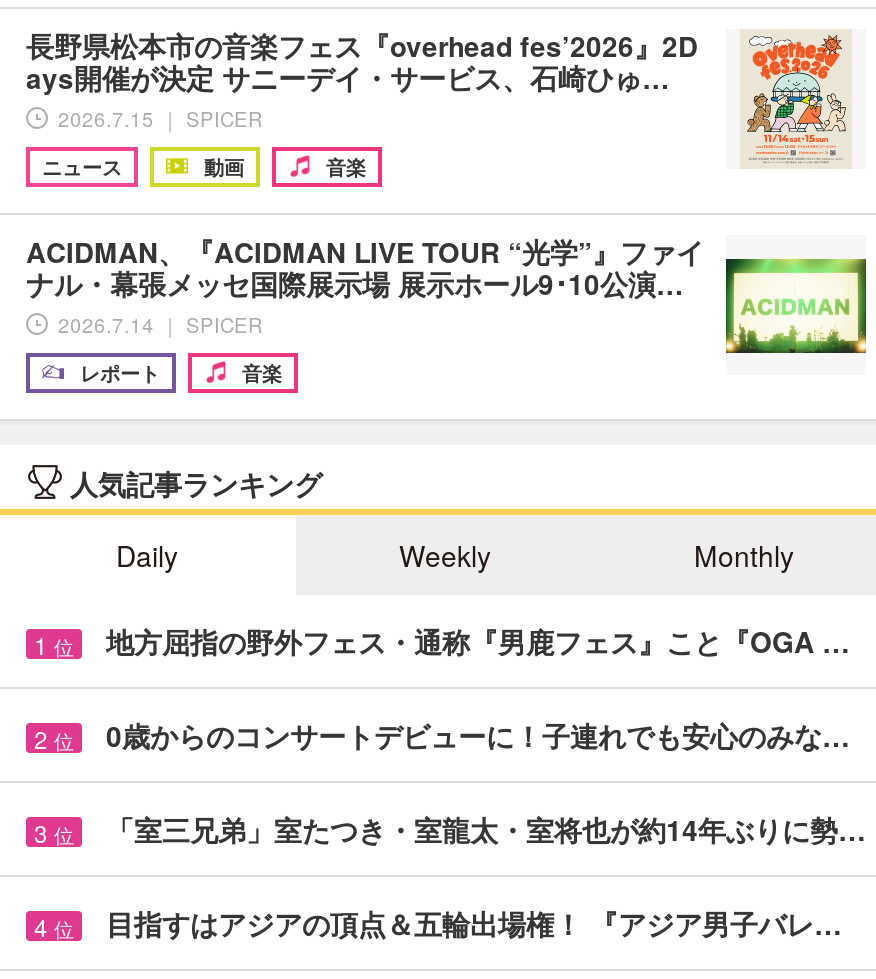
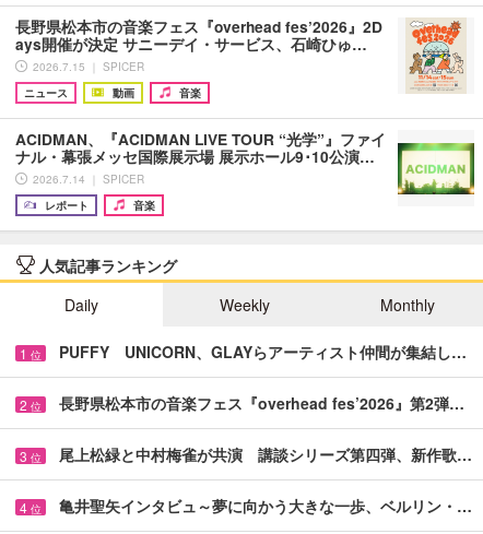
[106,621,850,661] 地方屈指の野外フェス・通称『男鹿フェス』こと『OGA … -> [59,341,467,363] PUFFY UNICORN、GLAYらアーティスト仲間が集結し…
[106,715,850,755] 0歳からのコンサートデビューに！子連れでも安心のみな… -> [59,392,464,414] 長野県松本市の音楽フェス『overhead fes’2026』第2弾…
[106,809,866,849] 「室三兄弟」室たつき・室龍太・室将也が約14年ぶりに勢… -> [59,444,472,465] 尾上松緑と中村梅雀が共演 講談シリーズ第四弾、新作歌…
[106,903,842,943] 目指すはアジアの頂点＆五輪出場権！ 『アジア男子バレ… -> [59,495,472,517] 亀井聖矢インタビュ～夢に向かう大きな一歩、ベルリン・…

